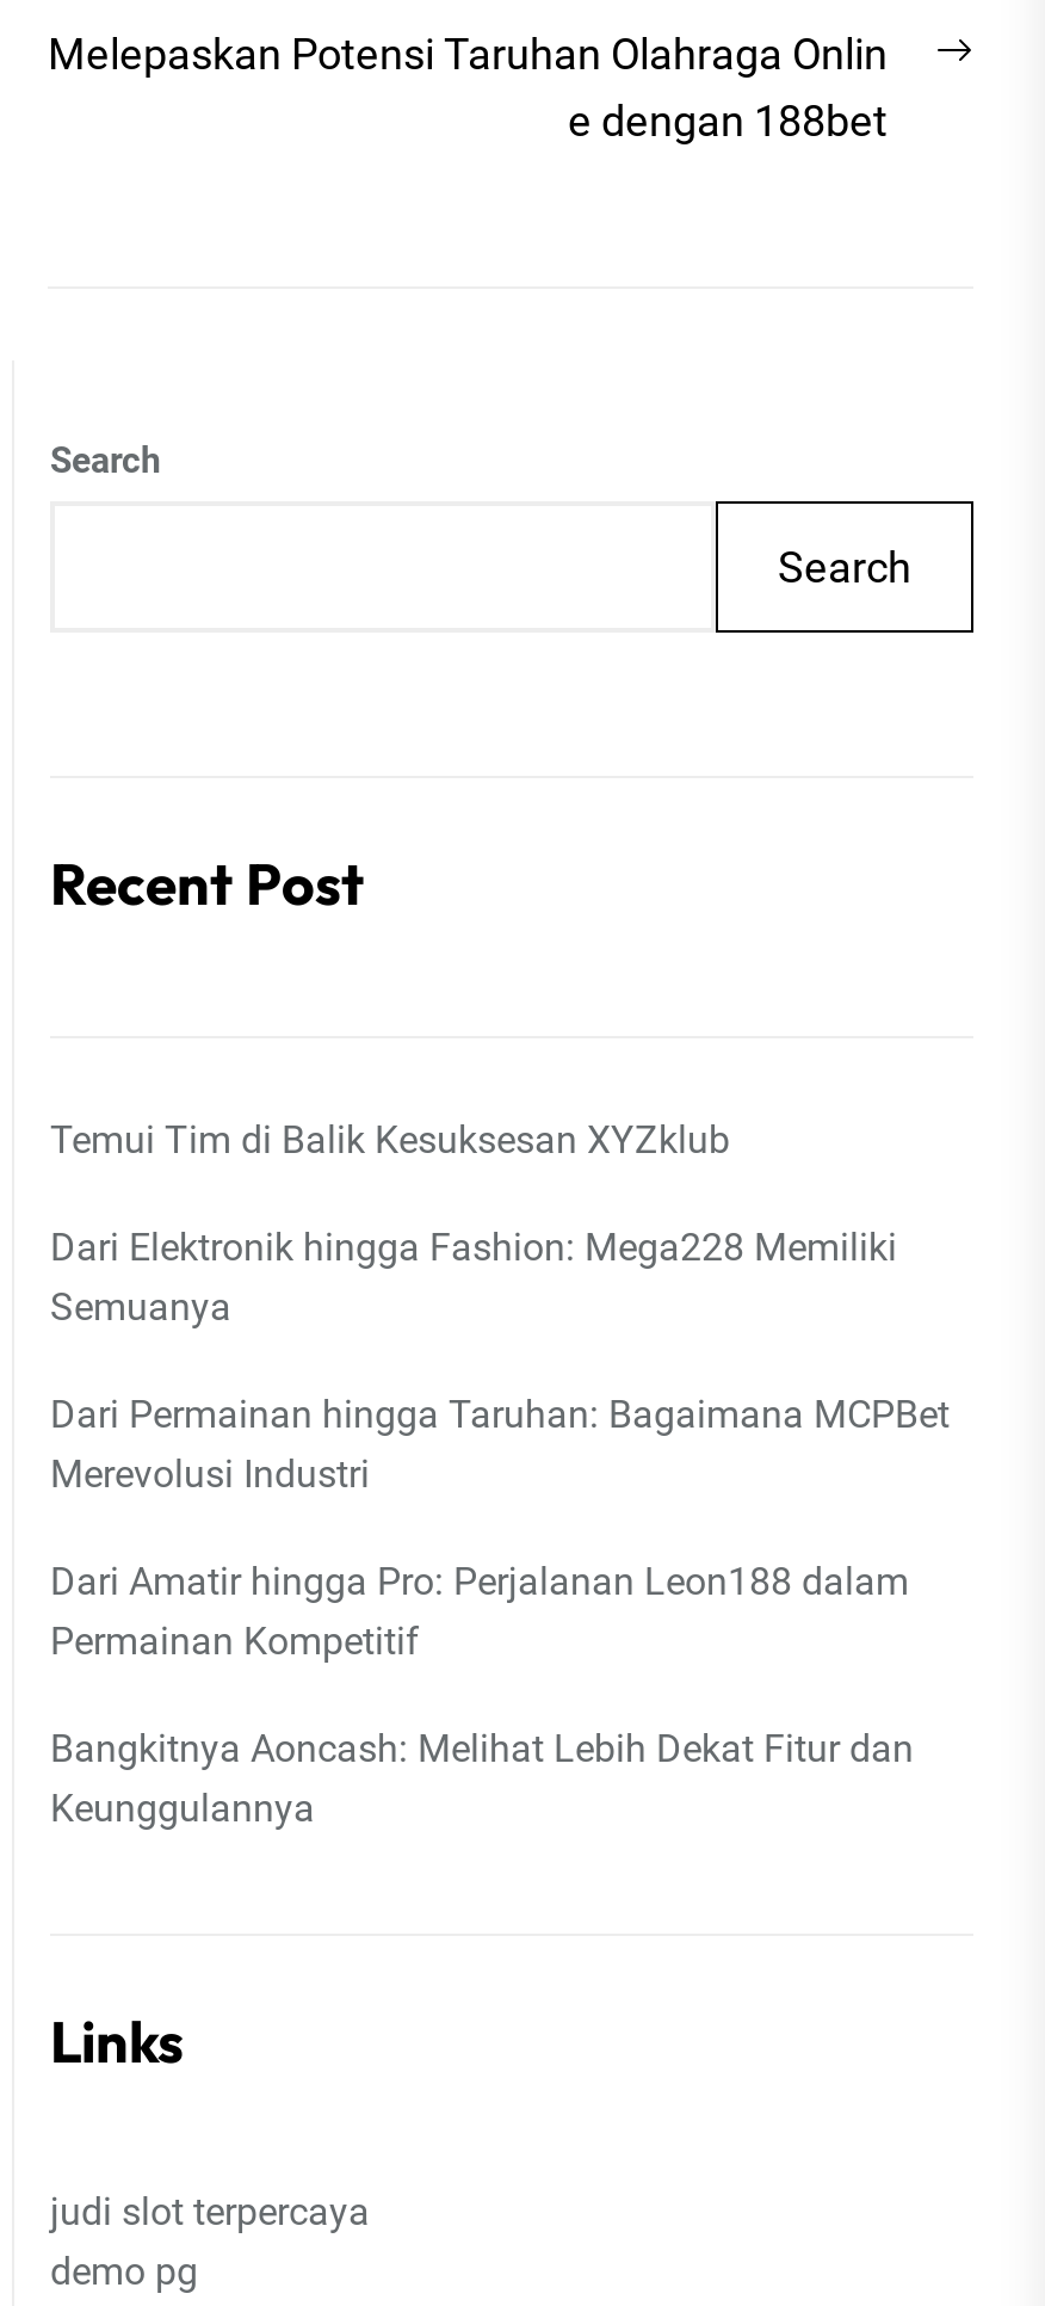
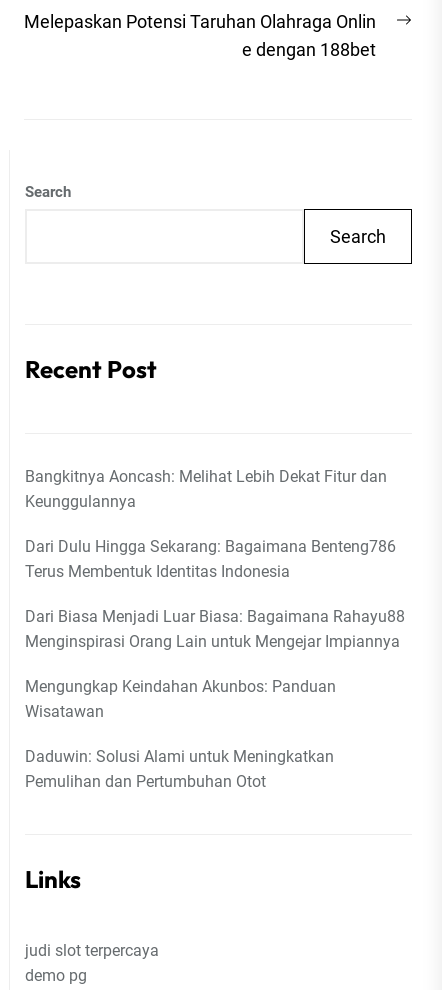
[50,1117,950,1664] Temui Tim di Balik Kesuksesan XYZklub | Dari Elektronik hingga Fashion: Mega228 Memiliki | Semuanya | Dari Permainan hingga Taruhan: Bagaimana MCPBet | Merevolusi Industri | Dari Amatir hingga Pro: Perjalanan Leon188 dalam | Permainan Kompetitif -> none
moved [50,1726,914,1831] -> [25,467,387,511]: Bangkitnya Aoncash: Melihat Lebih Dekat Fitur dan | Keunggulannya
none -> [25,537,405,791] Dari Dulu Hingga Sekarang: Bagaimana Benteng786 | Terus Membentuk Identitas Indonesia | Dari Biasa Menjadi Luar Biasa: Bagaimana Rahayu88 | Menginspirasi Orang Lain untuk Mengejar Impiannya | Mengungkap Keindahan Akunbos: Panduan | Wisatawan | Daduwin: Solusi Alami untuk Meningkatkan | Pemulihan dan Pertumbuhan Otot

